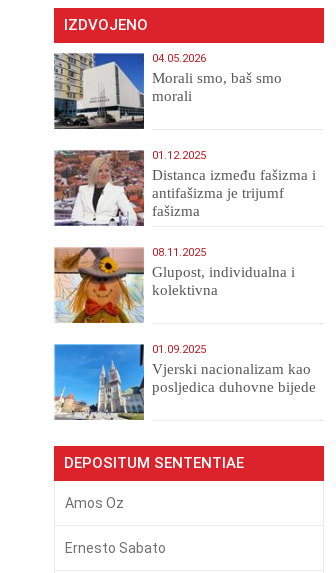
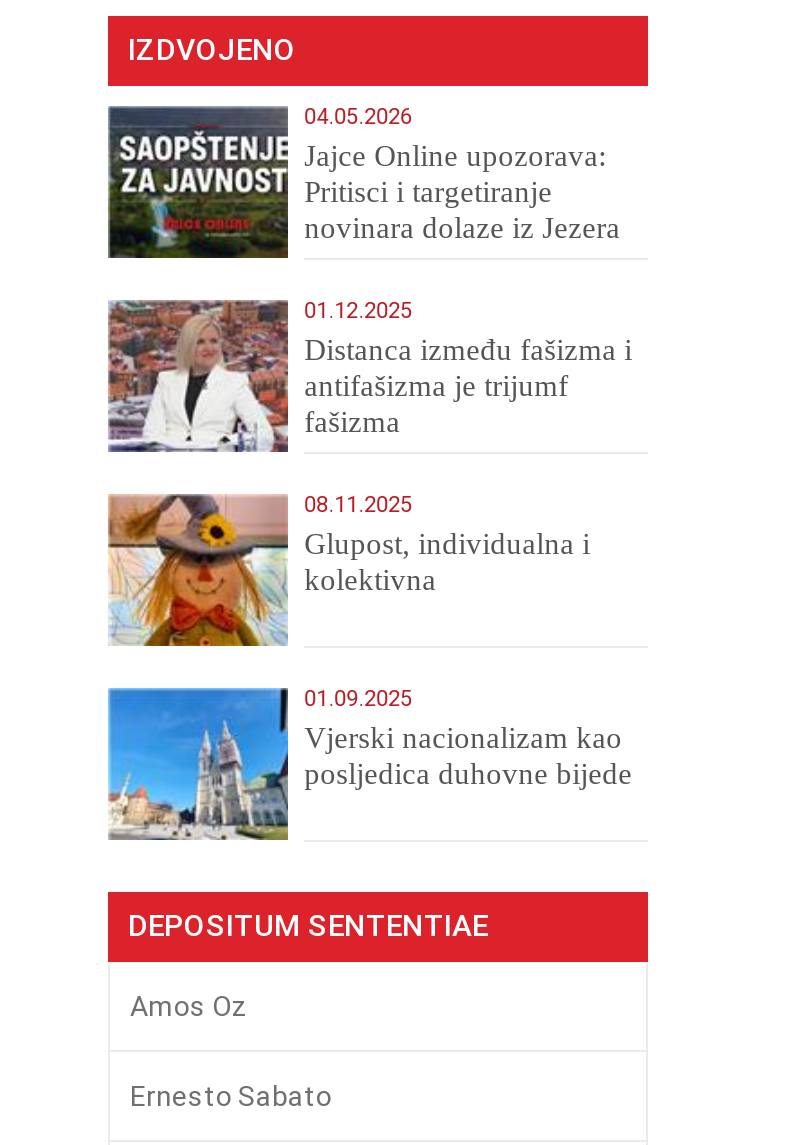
[54,53,282,129] [image] | Morali smo, baš smo | morali -> [108,106,620,258] [image] | Jajce Online upozorava: | Pritisci i targetiranje | novinara dolaze iz Jezera

